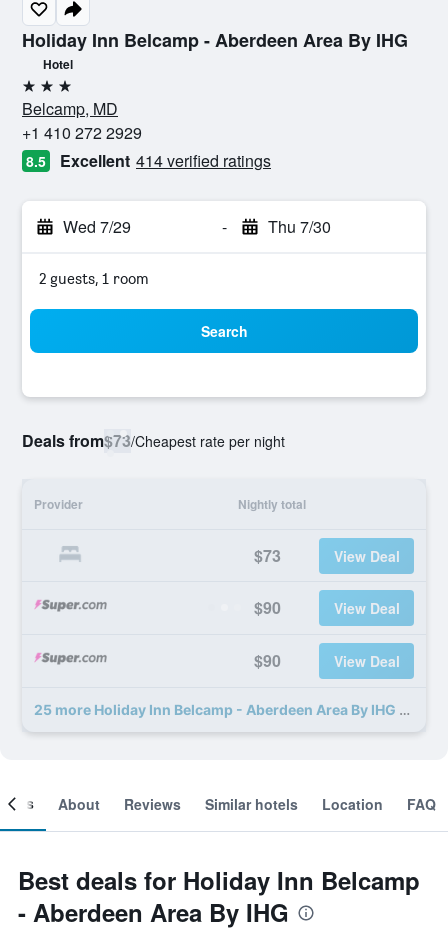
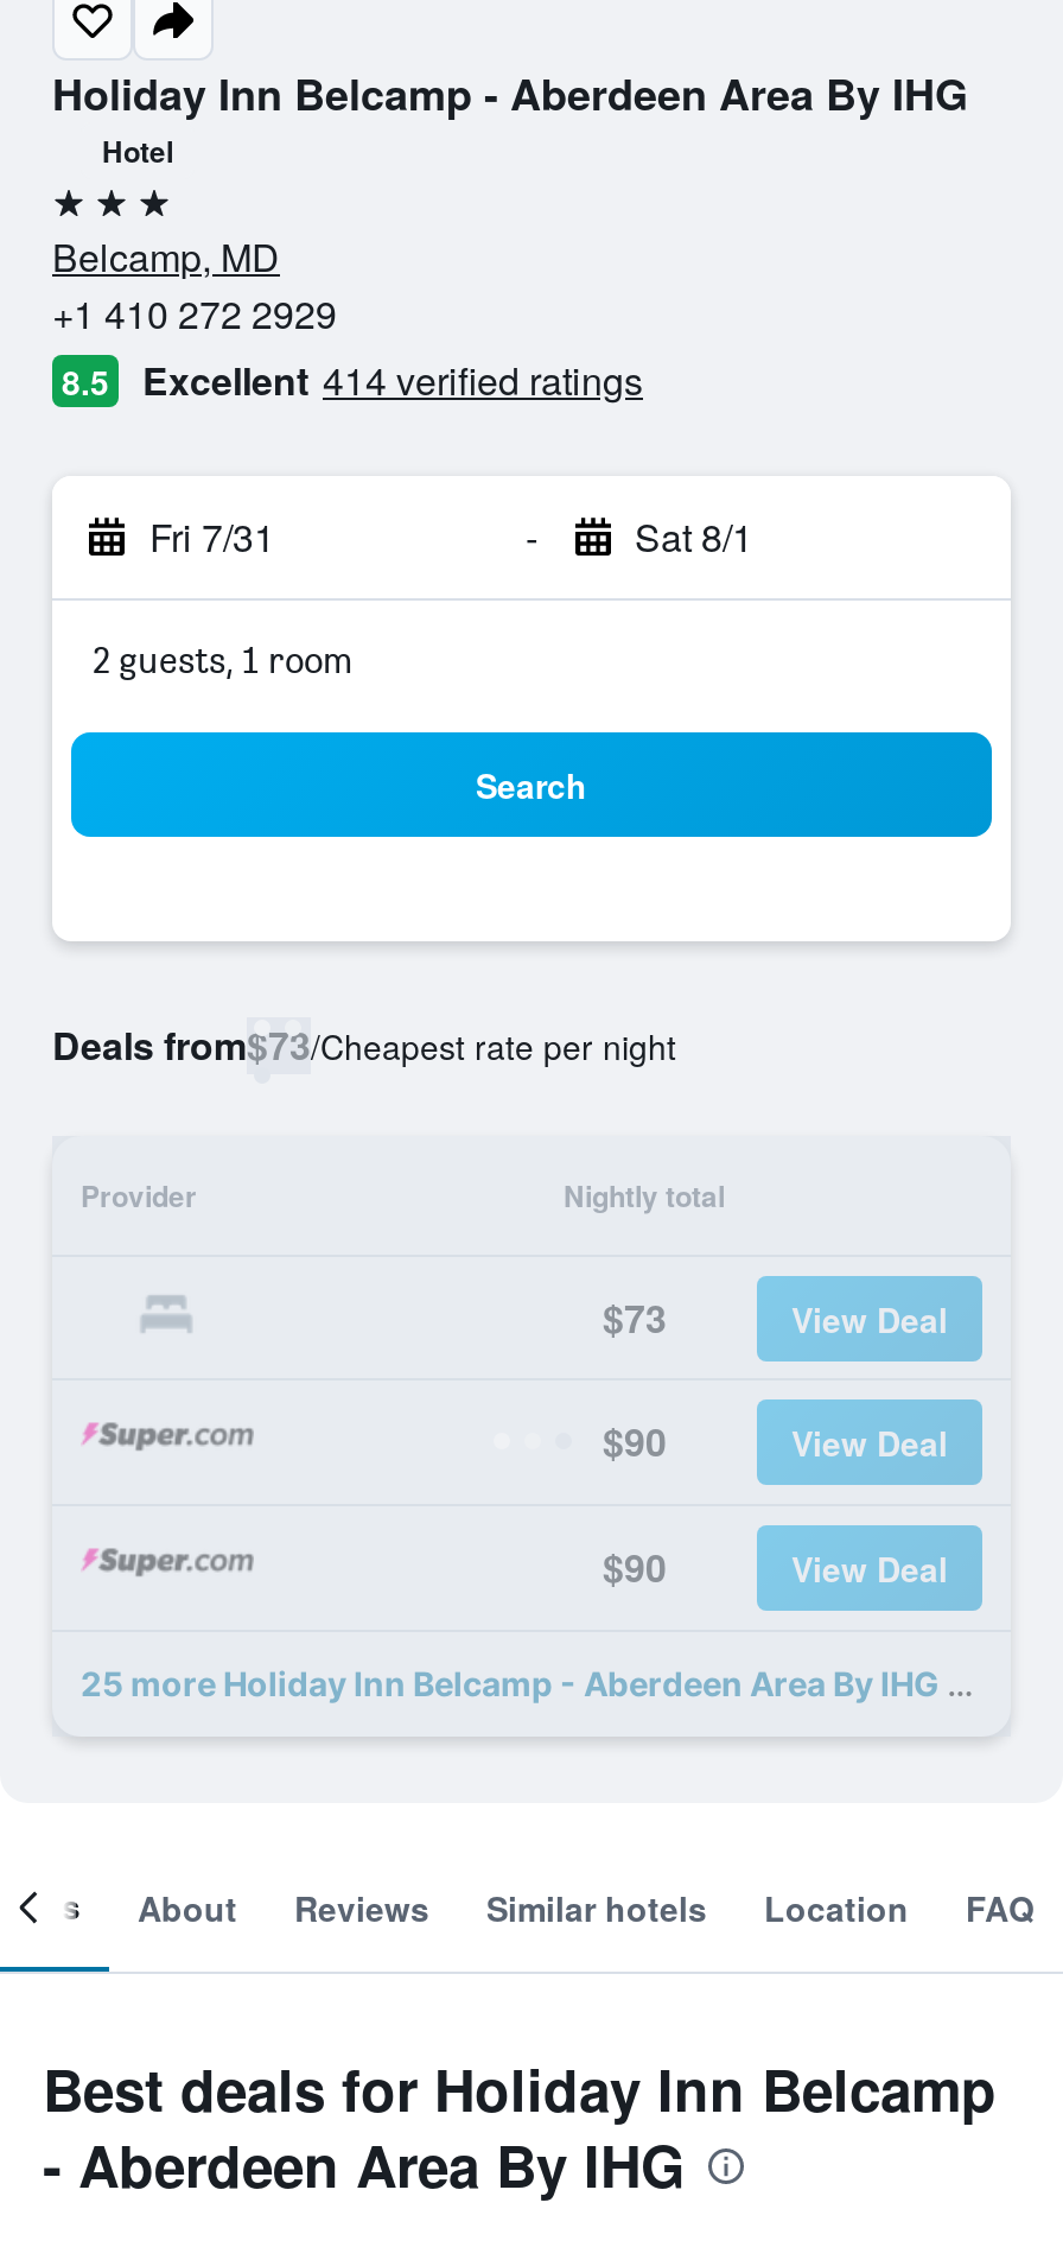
[63,215,131,238] Wed 7/29 -> [149,509,275,564] Fri 7/31
[267,215,330,238] Thu 7/30 -> [635,509,753,564] Sat 8/1

